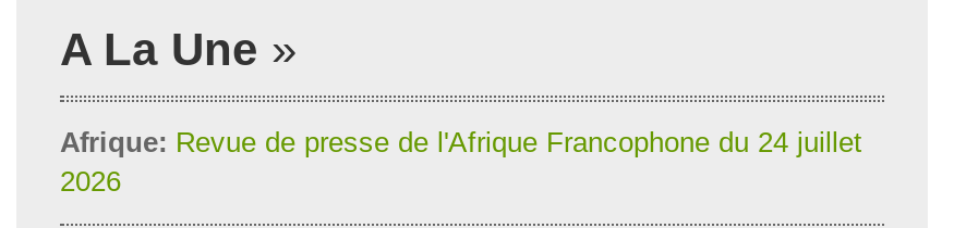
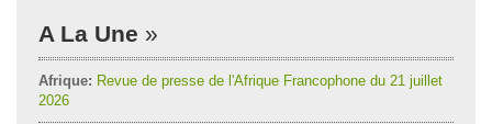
[60,126,862,159] Afrique: Revue de presse de l'Afrique Francophone du 24 juillet -> [38,72,443,89] Afrique: Revue de presse de l'Afrique Francophone du 21 juillet

